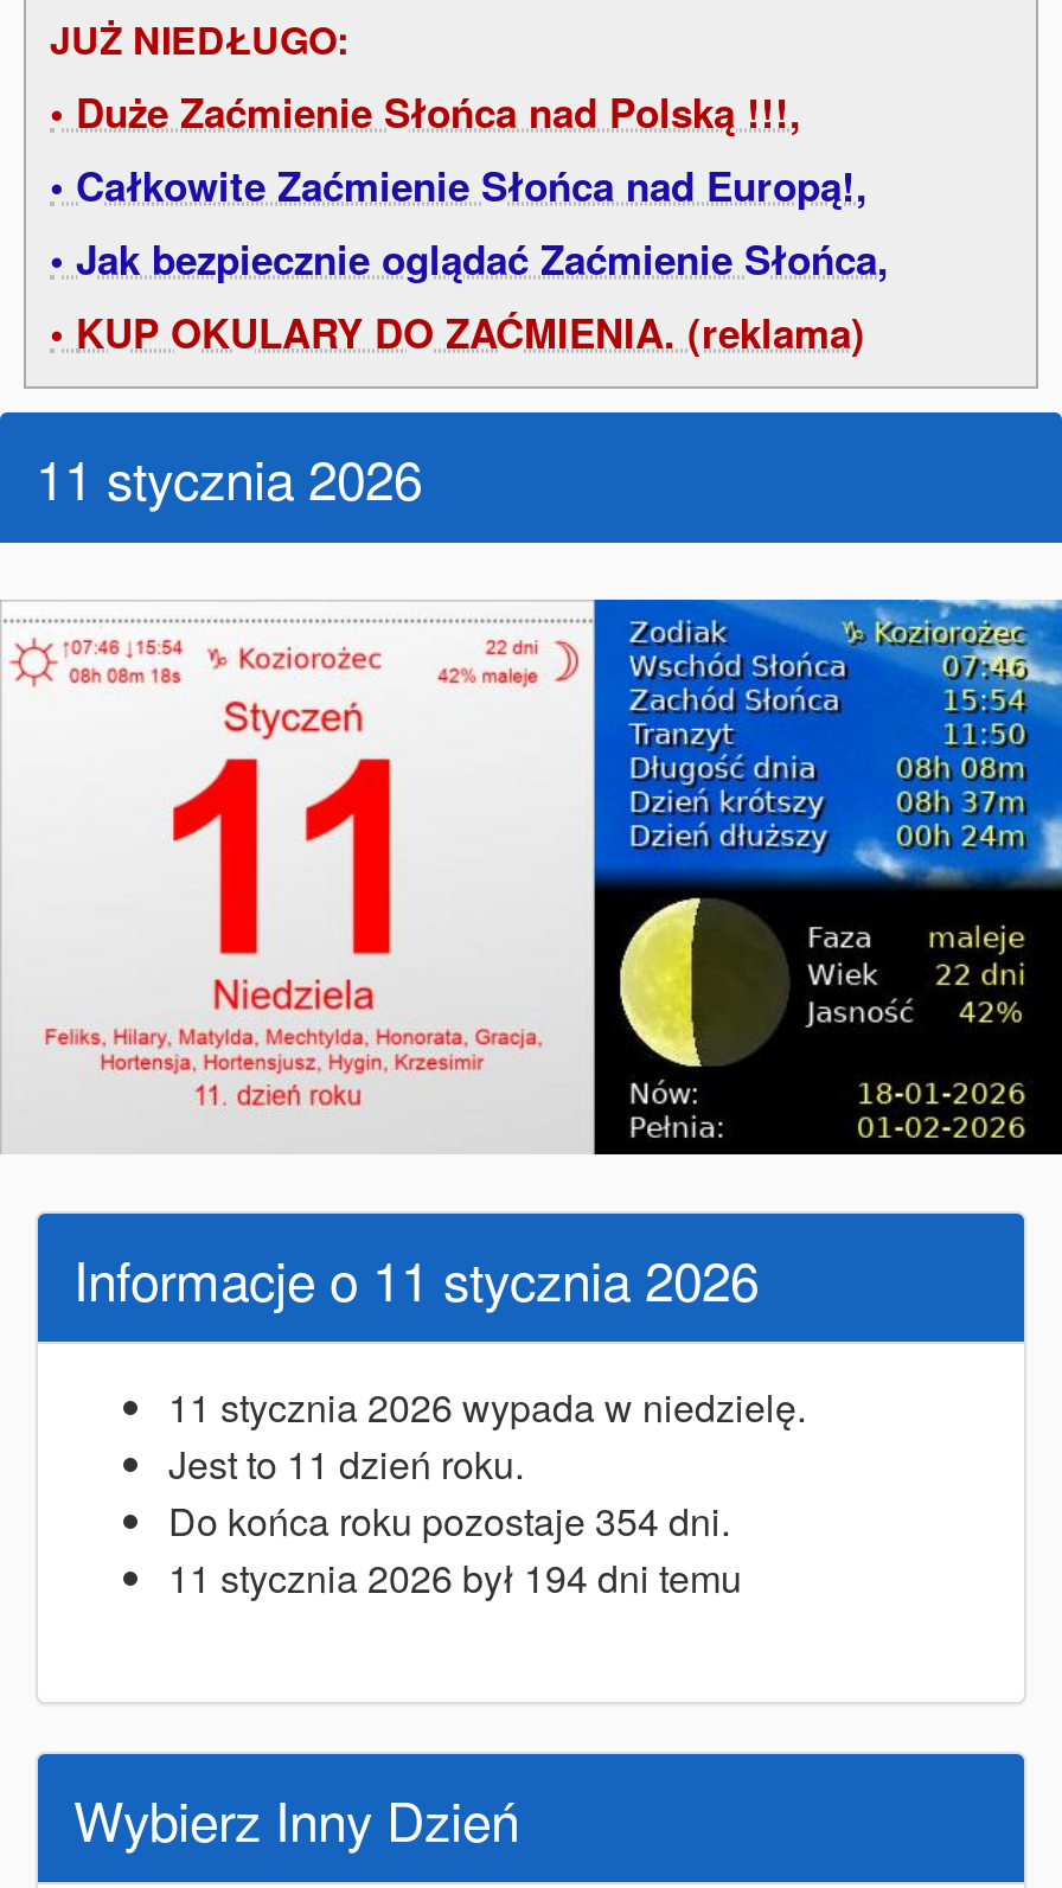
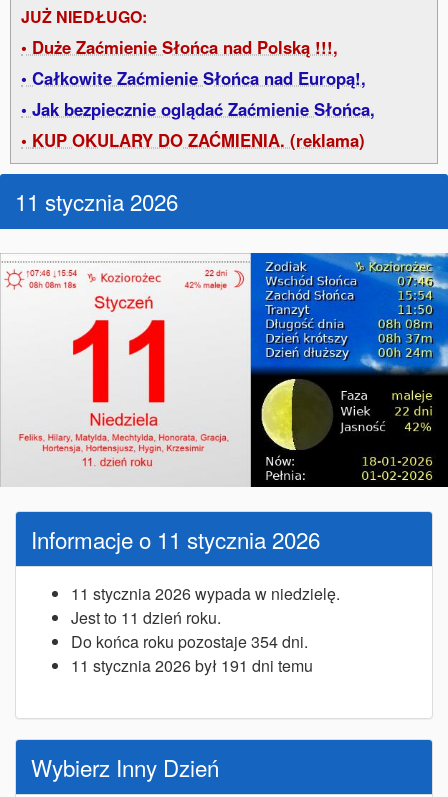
[168,1551,742,1606] 11 stycznia 2026 był 194 dni temu -> [71,654,313,677] 11 stycznia 2026 był 191 dni temu

